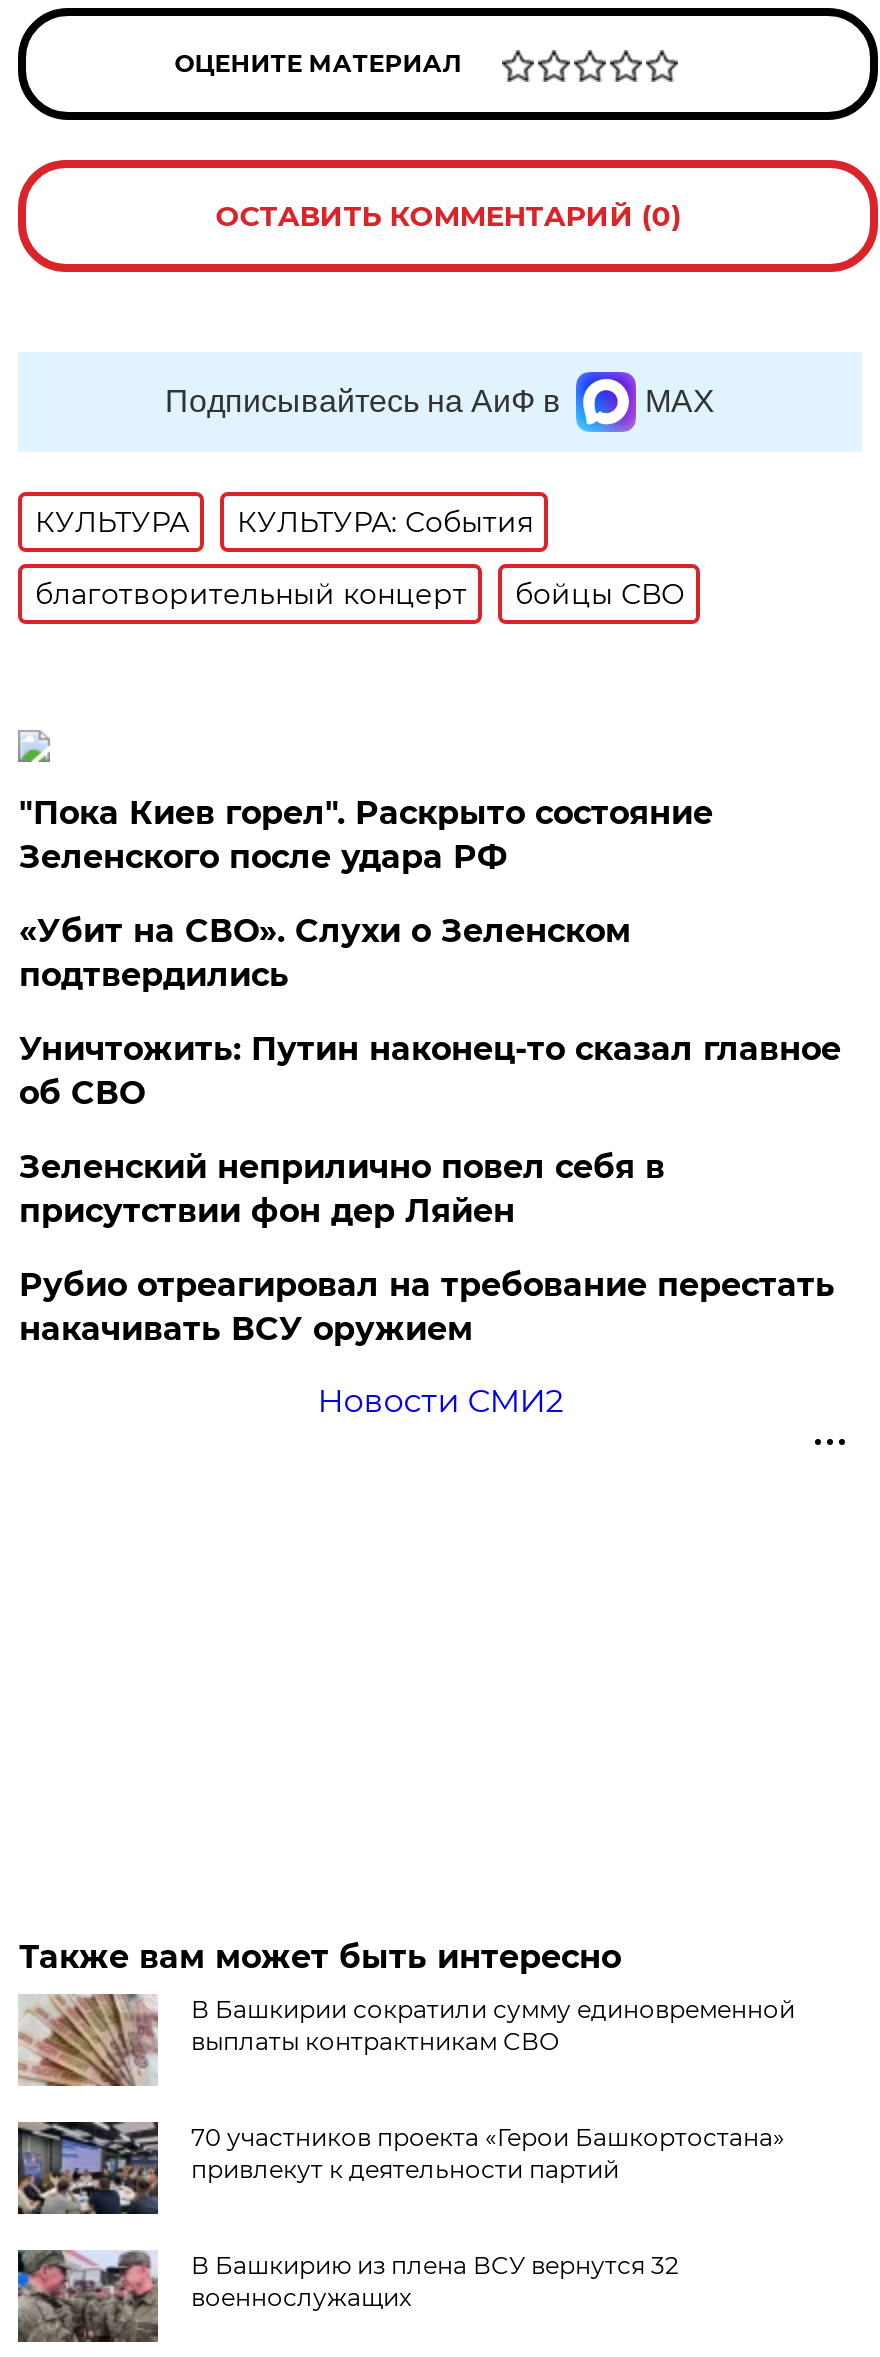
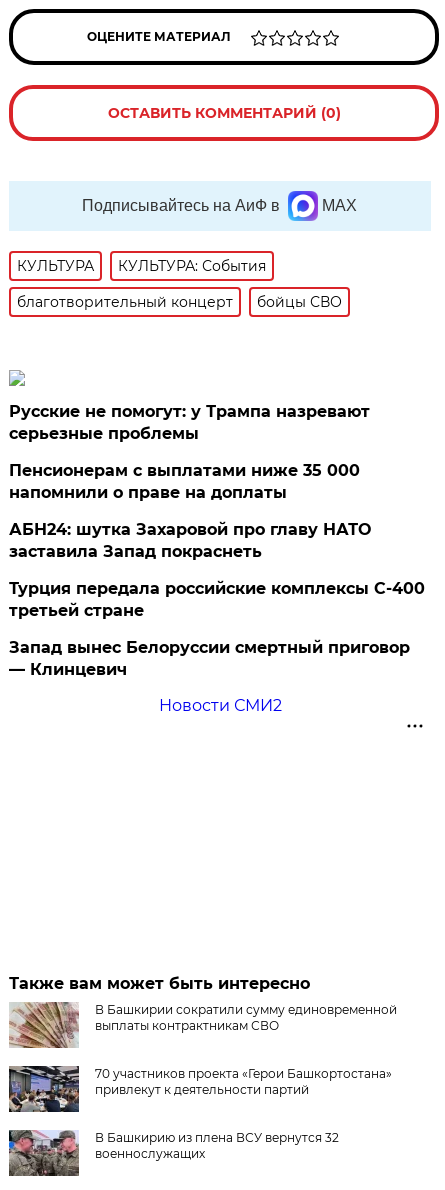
[19,794,713,876] "Пока Киев горел". Раскрыто состояние | Зеленского после удара РФ -> [9,402,370,443] Русские не помогут: у Трампа назревают | серьезные проблемы
[19,912,631,994] «Убит на СВО». Слухи о Зеленском | подтвердились -> [9,461,360,502] Пенсионерам с выплатами ниже 35 000 | напомнили о праве на доплаты
[19,1030,841,1112] Уничтожить: Путин наконец-то сказал главное | об СВО -> [9,520,371,561] АБН24: шутка Захаровой про главу НАТО | заставила Запад покраснеть
[19,1148,665,1230] Зеленский неприлично повел cебя в | присутствии фон дер Ляйен -> [9,579,425,620] Турция передала российские комплексы С-400 | третьей стране
[19,1266,835,1348] Рубио отреагировал на требование перестать | накачивать ВСУ оружием -> [9,638,410,679] Запад вынес Белоруссии смертный приговор | — Клинцевич

